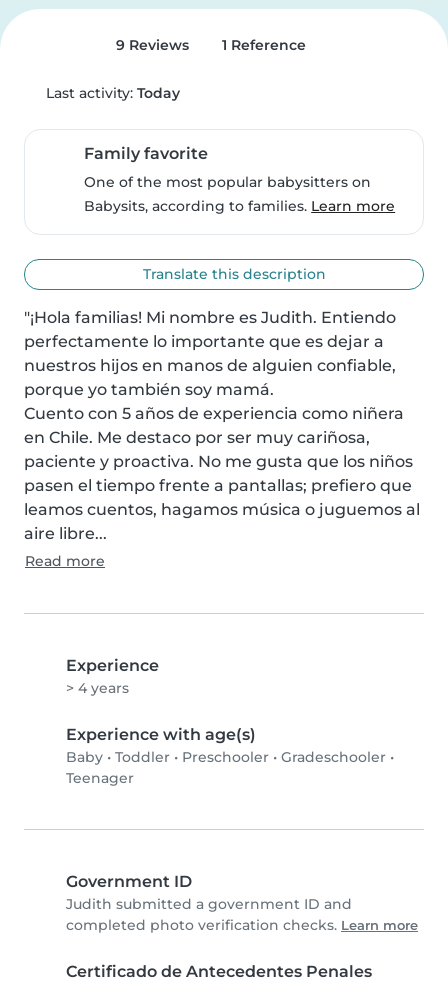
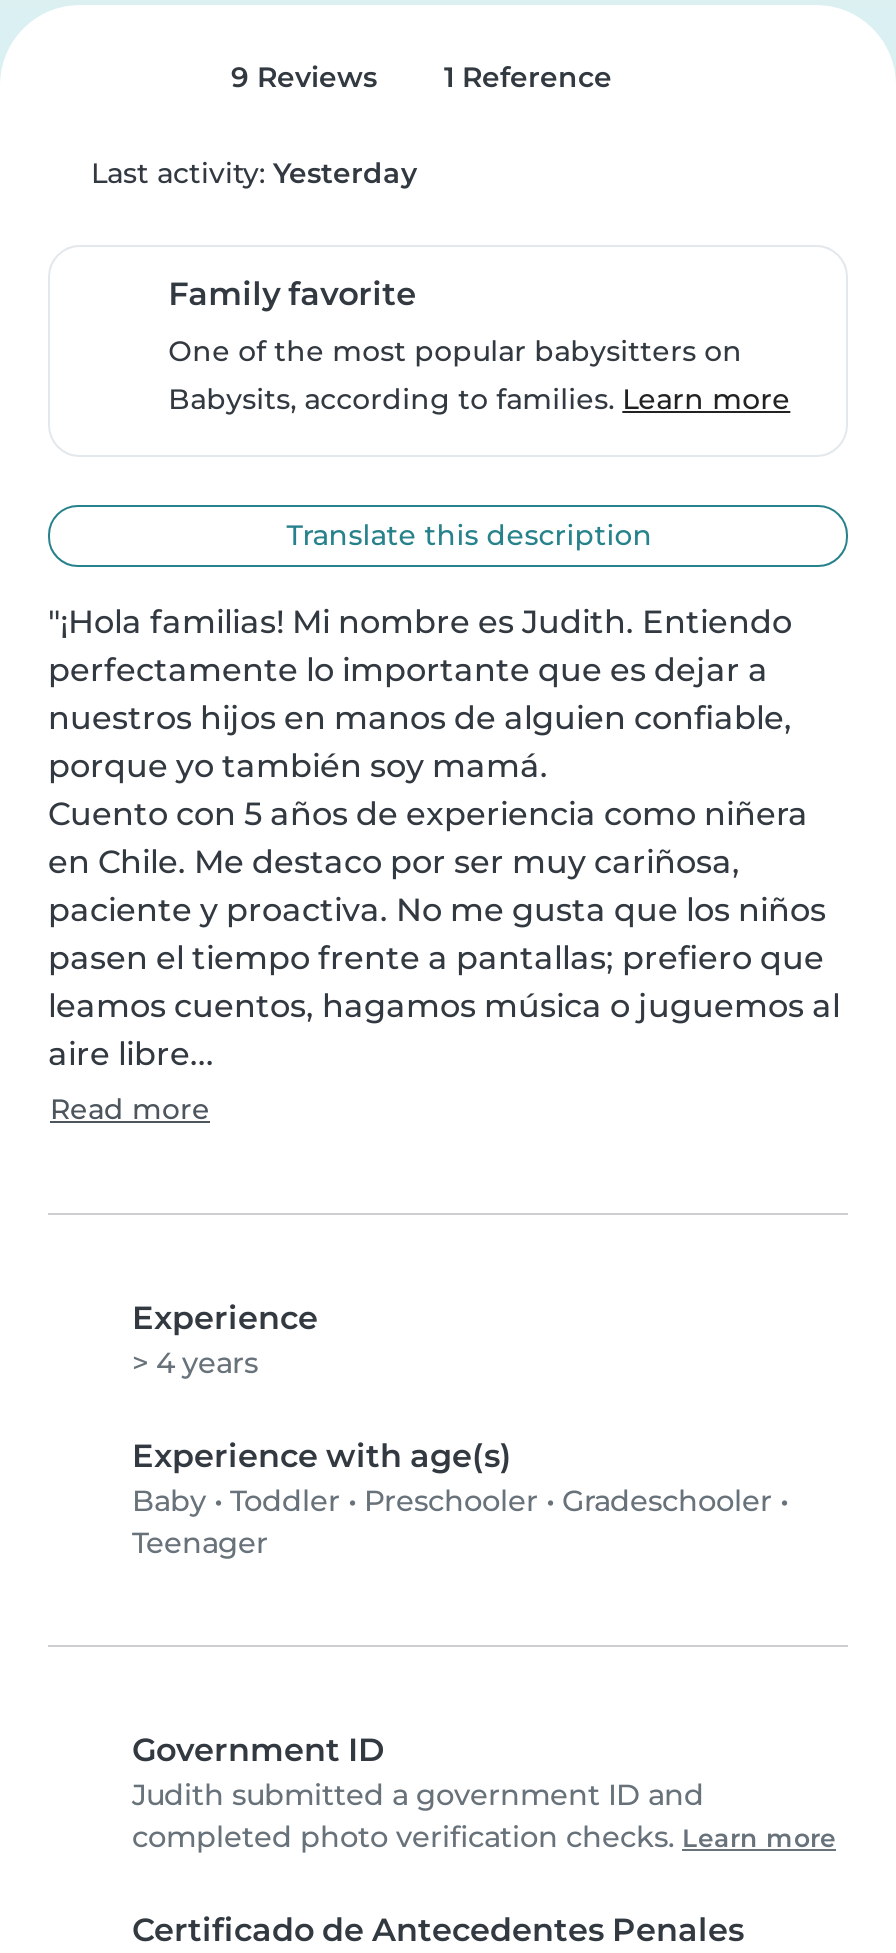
[41,84,179,102] Last activity: Today -> [83,155,417,191] Last activity: Yesterday

